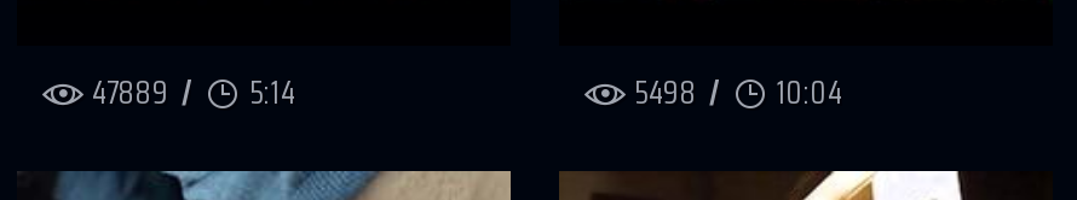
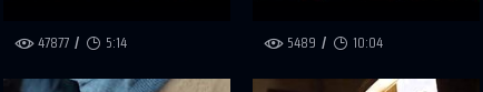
[92,67,295,118] 47889 5:14 -> [38,31,127,54] 47877 5:14
[634,67,842,118] 5498 10:04 -> [287,31,383,54] 5489 10:04

